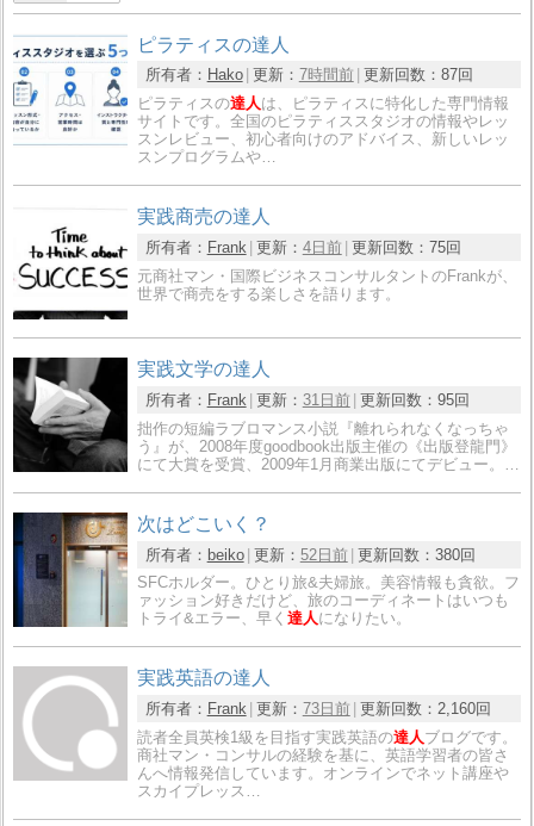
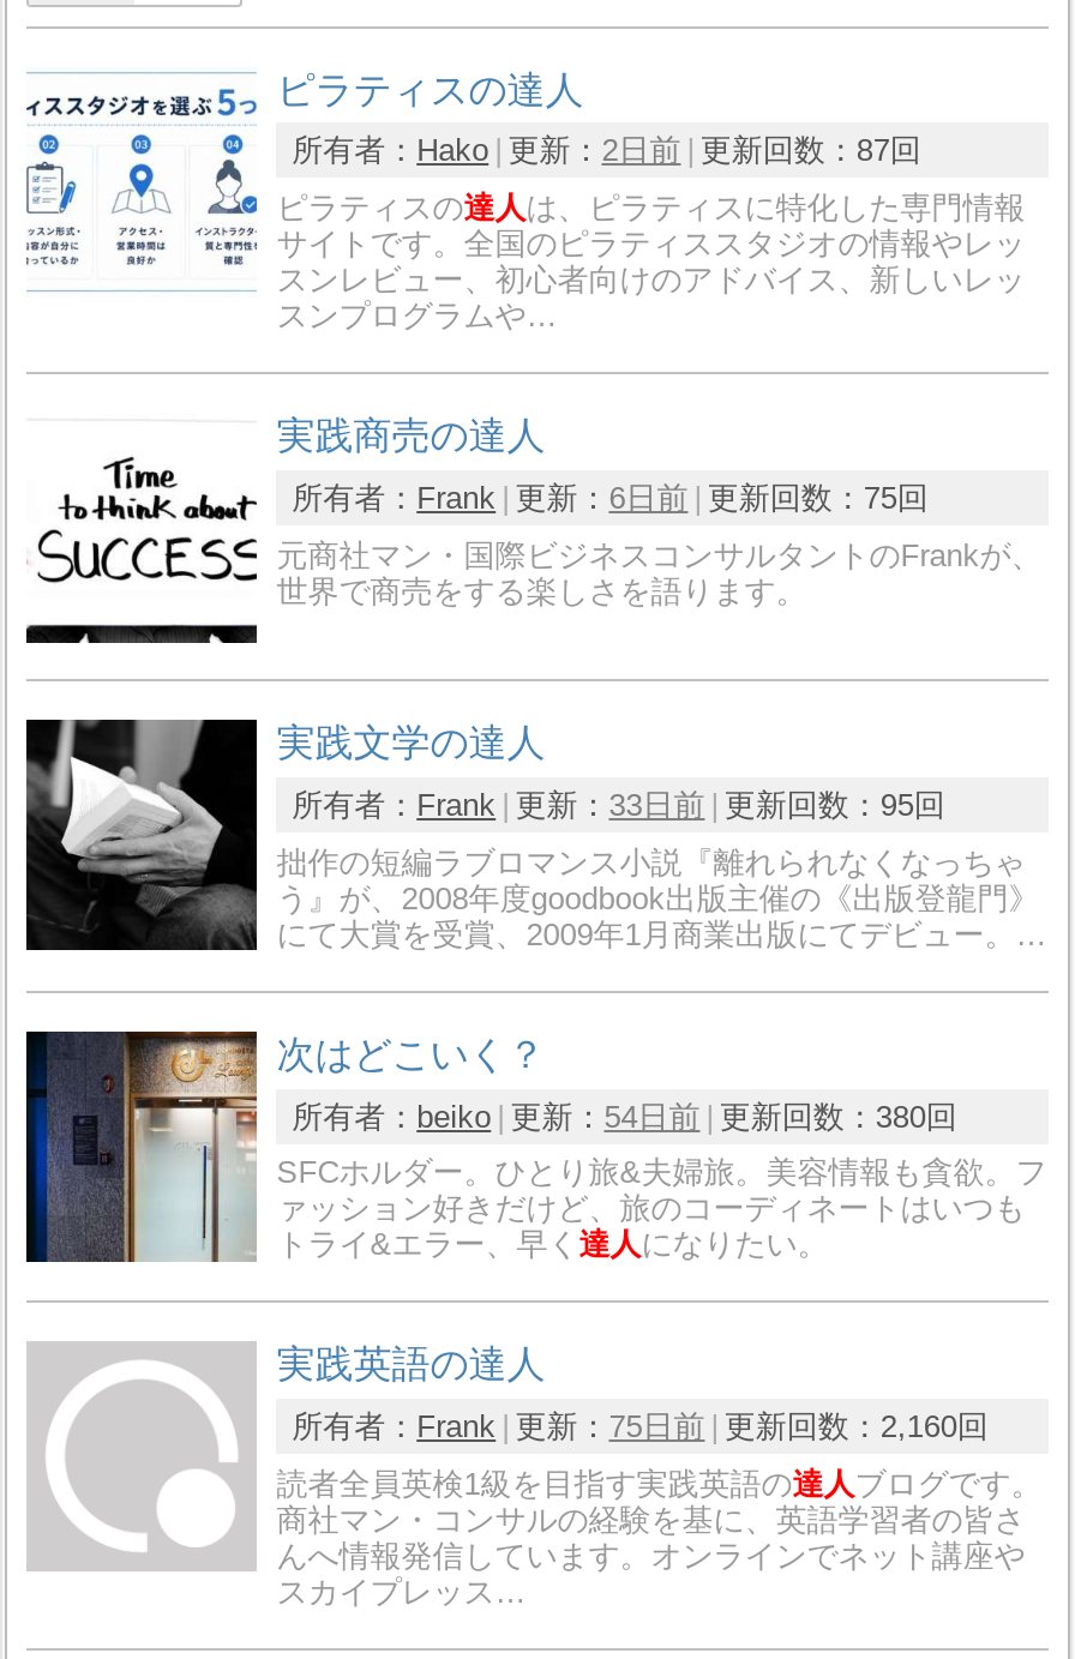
[145,66,473,84] 所有者：Hako 更新：7時間前 更新回数：87回 -> [292,133,921,169] 所有者：Hako 更新：2日前 更新回数：87回
[145,238,461,256] 所有者：Frank 更新：4日前 更新回数：75回 -> [292,480,928,516] 所有者：Frank 更新：6日前 更新回数：75回
[145,391,469,409] 所有者：Frank 更新：31日前 更新回数：95回 -> [292,787,945,823] 所有者：Frank 更新：33日前 更新回数：95回
[145,545,475,563] 所有者：beiko 更新：52日前 更新回数：380回 -> [292,1098,957,1134] 所有者：beiko 更新：54日前 更新回数：380回
[145,700,491,718] 所有者：Frank 更新：73日前 更新回数：2,160回 -> [292,1409,988,1445] 所有者：Frank 更新：75日前 更新回数：2,160回

